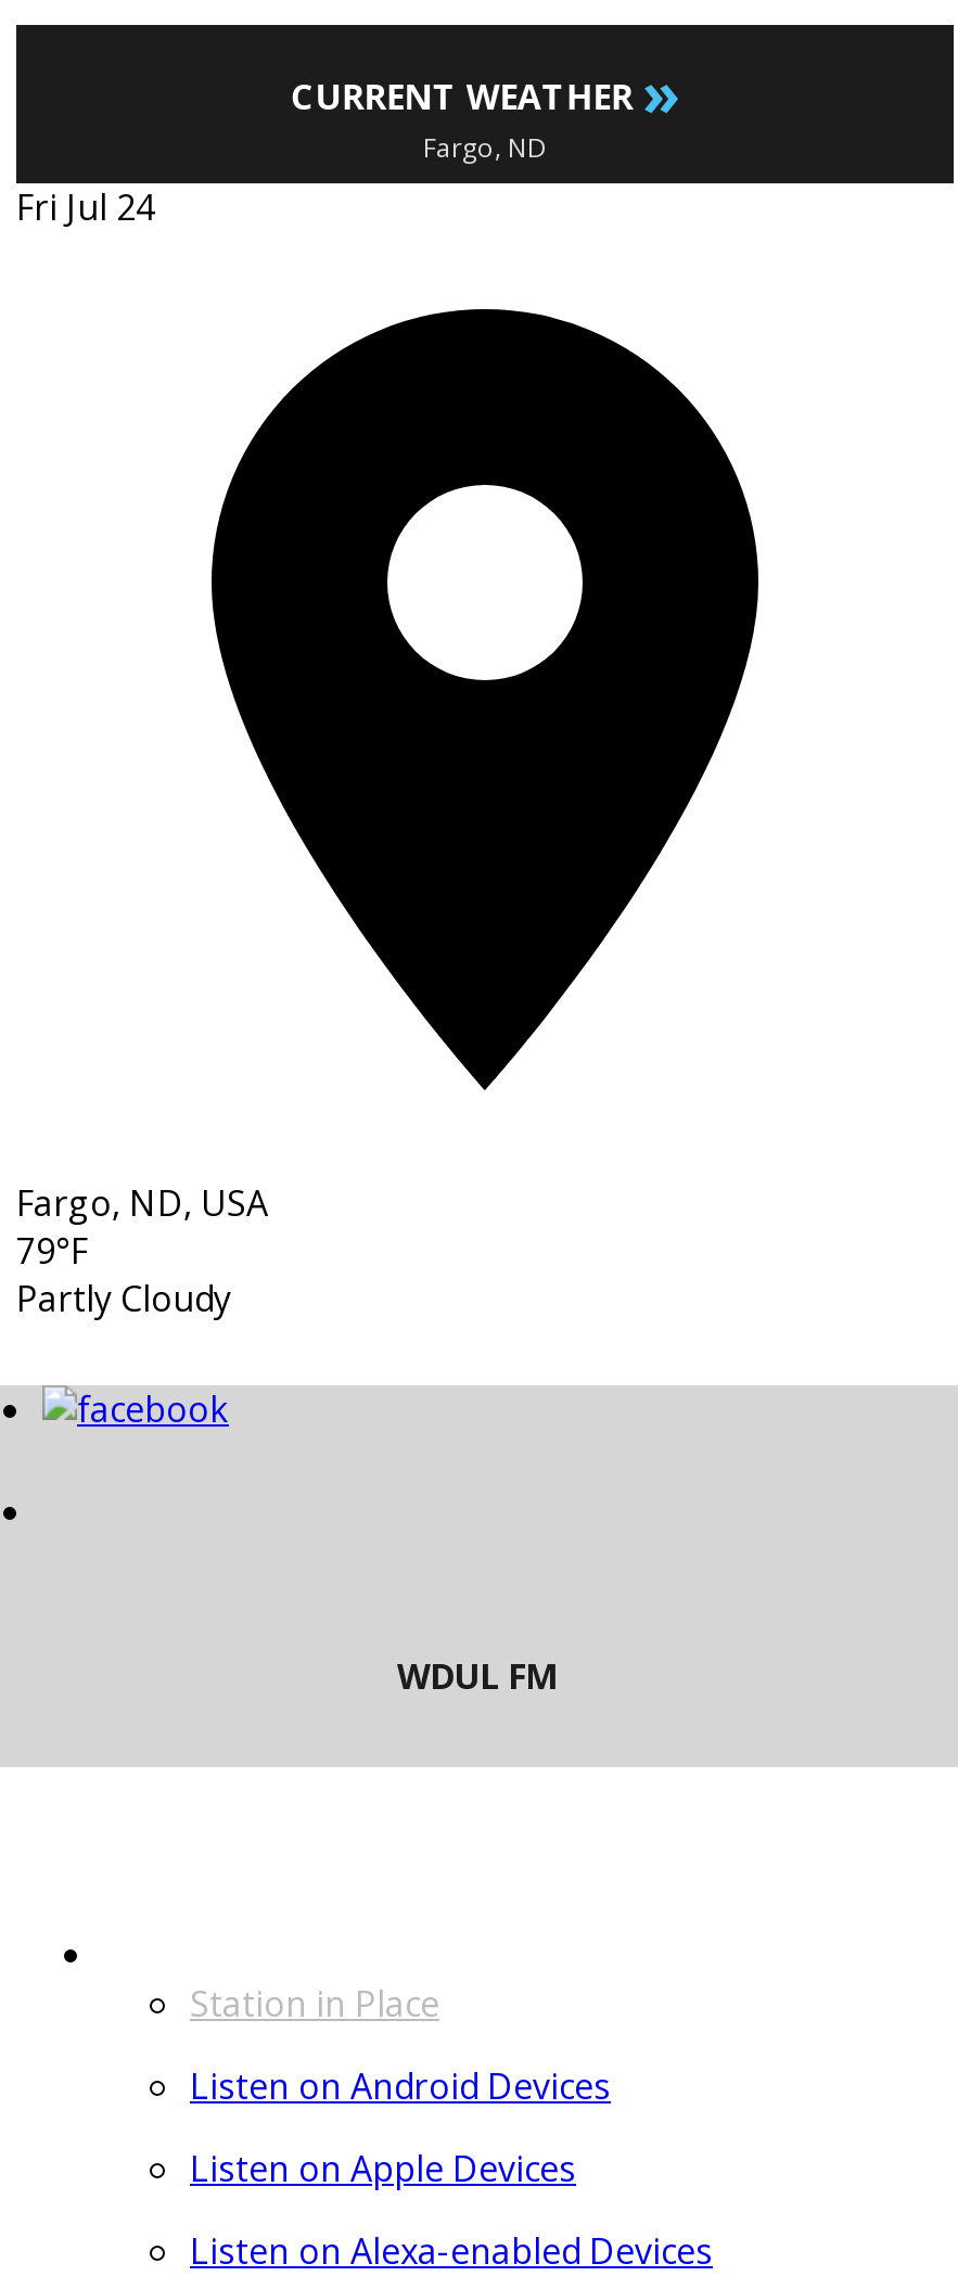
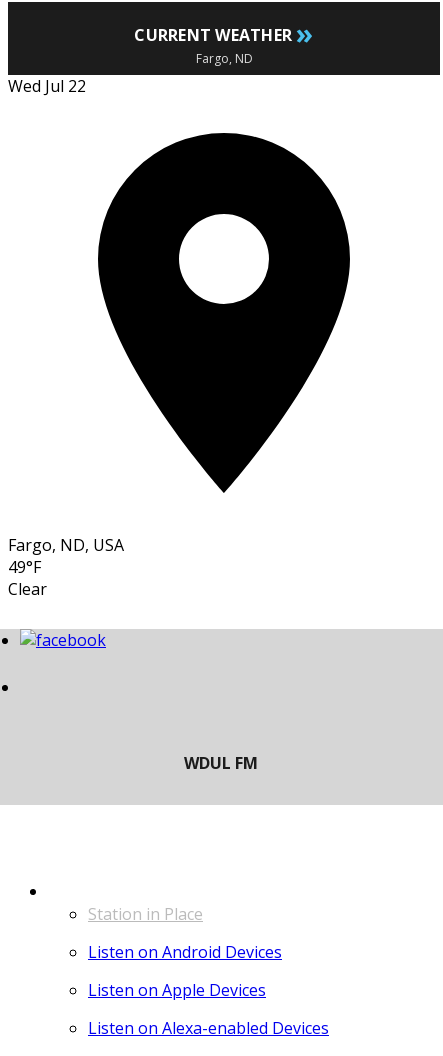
[16,184,155,232] Fri Jul 24 -> [8,75,86,97] Wed Jul 22
[16,1228,231,1323] 79°F | Partly Cloudy -> [8,556,47,600] 49°F | Clear

